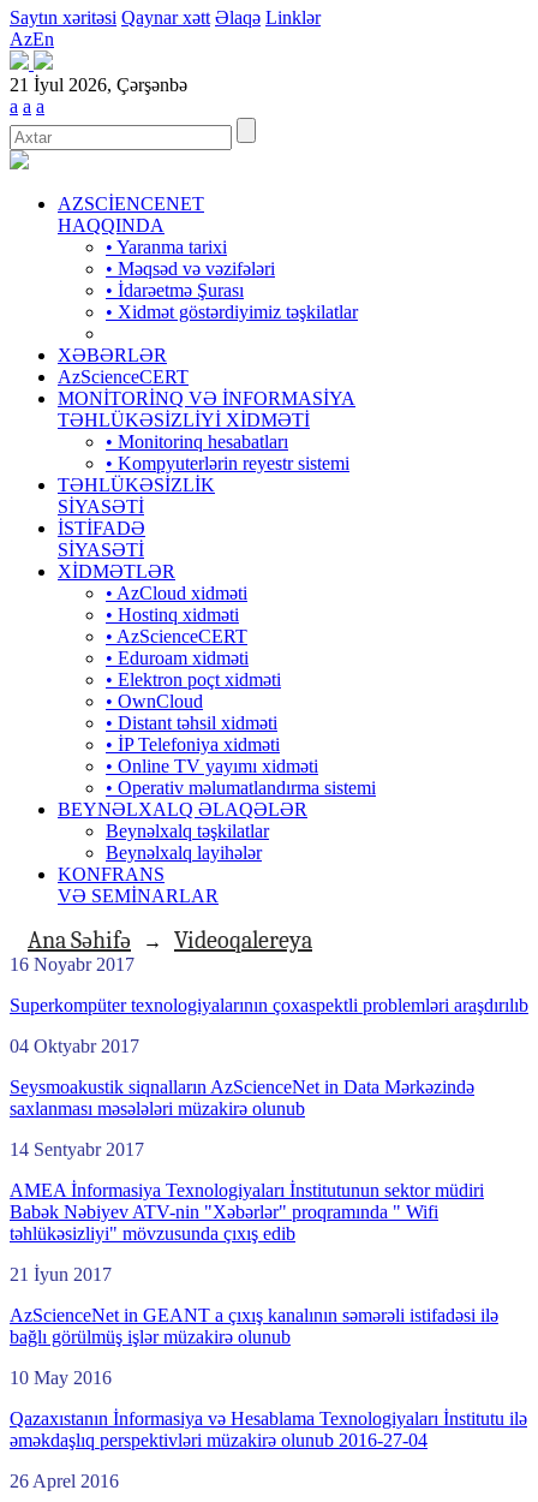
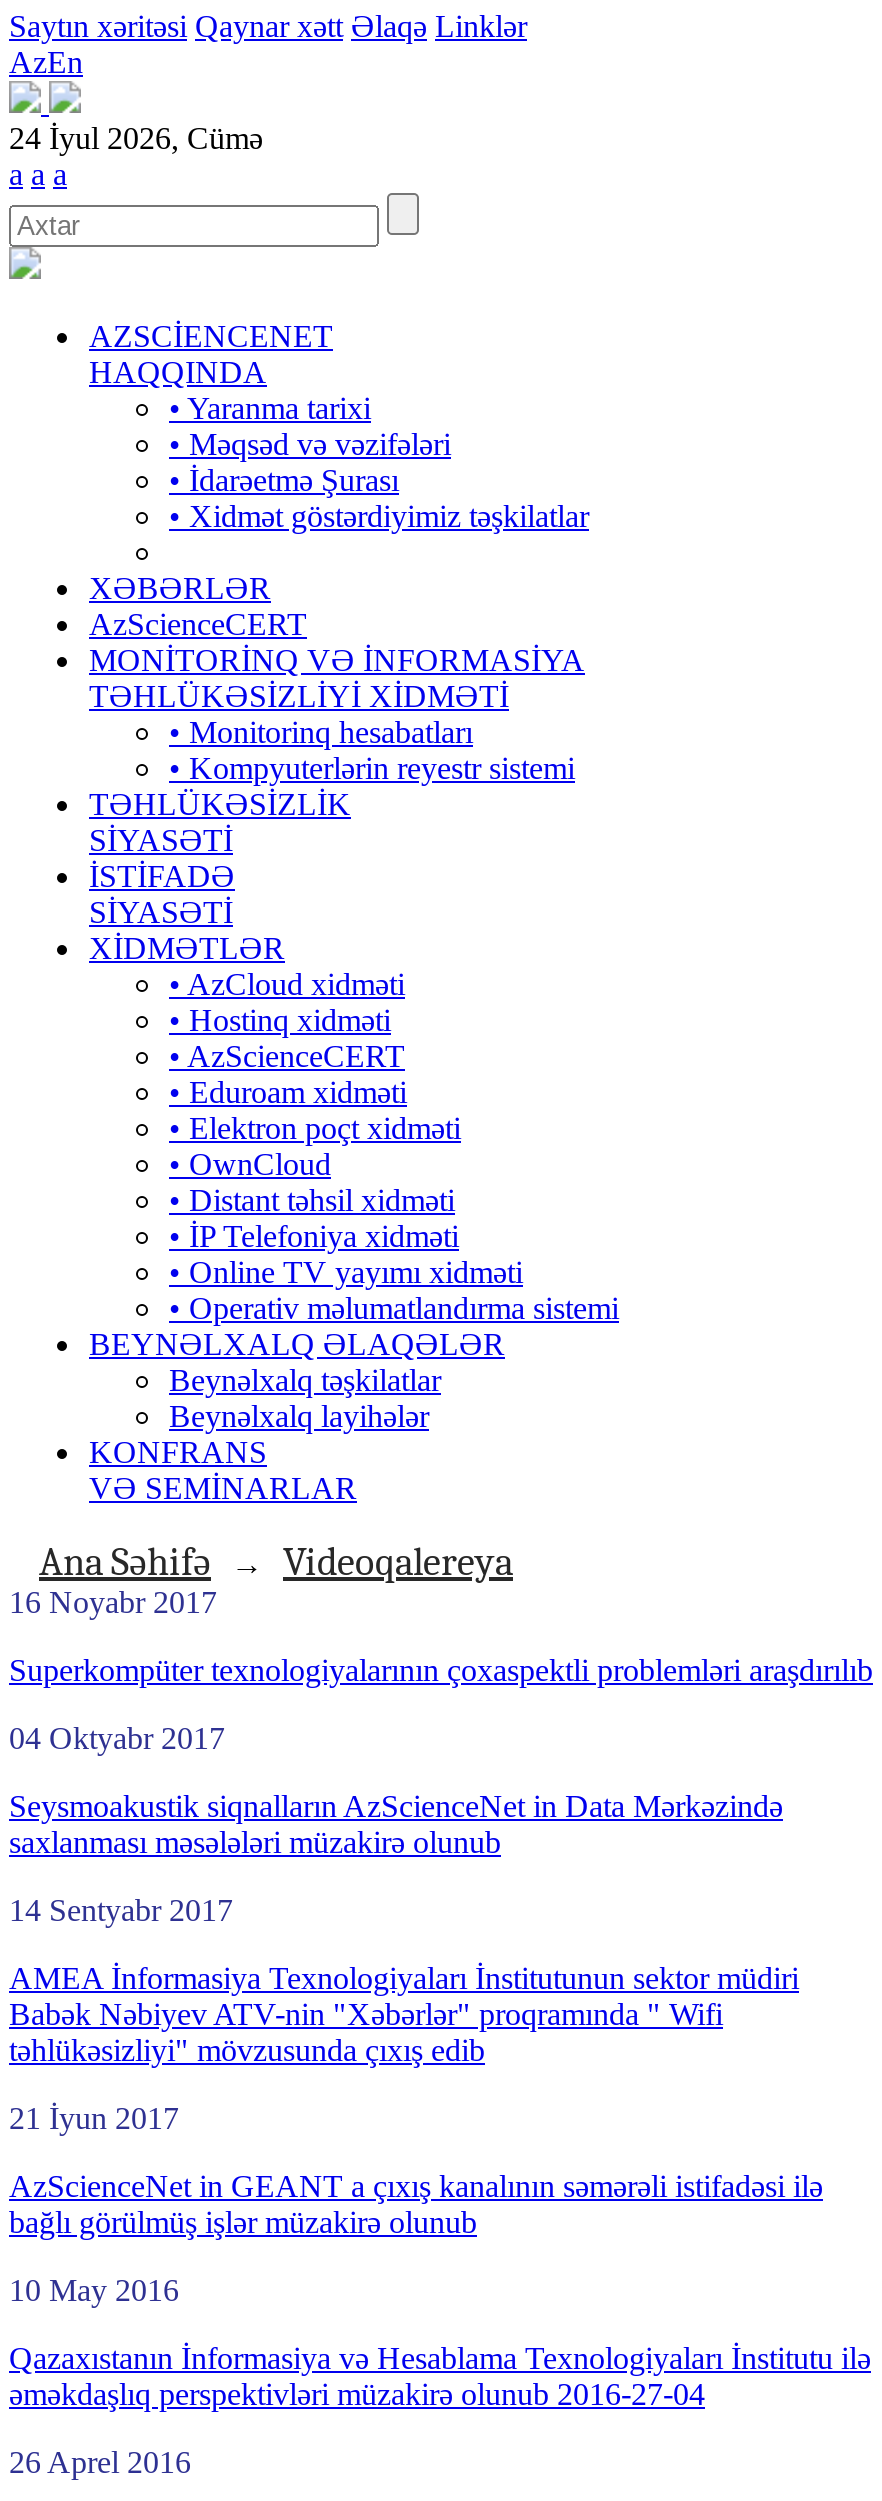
[10,74,187,95] 21 İyul 2026, Çərşənbə -> [9,121,263,155] 24 İyul 2026, Cümə

